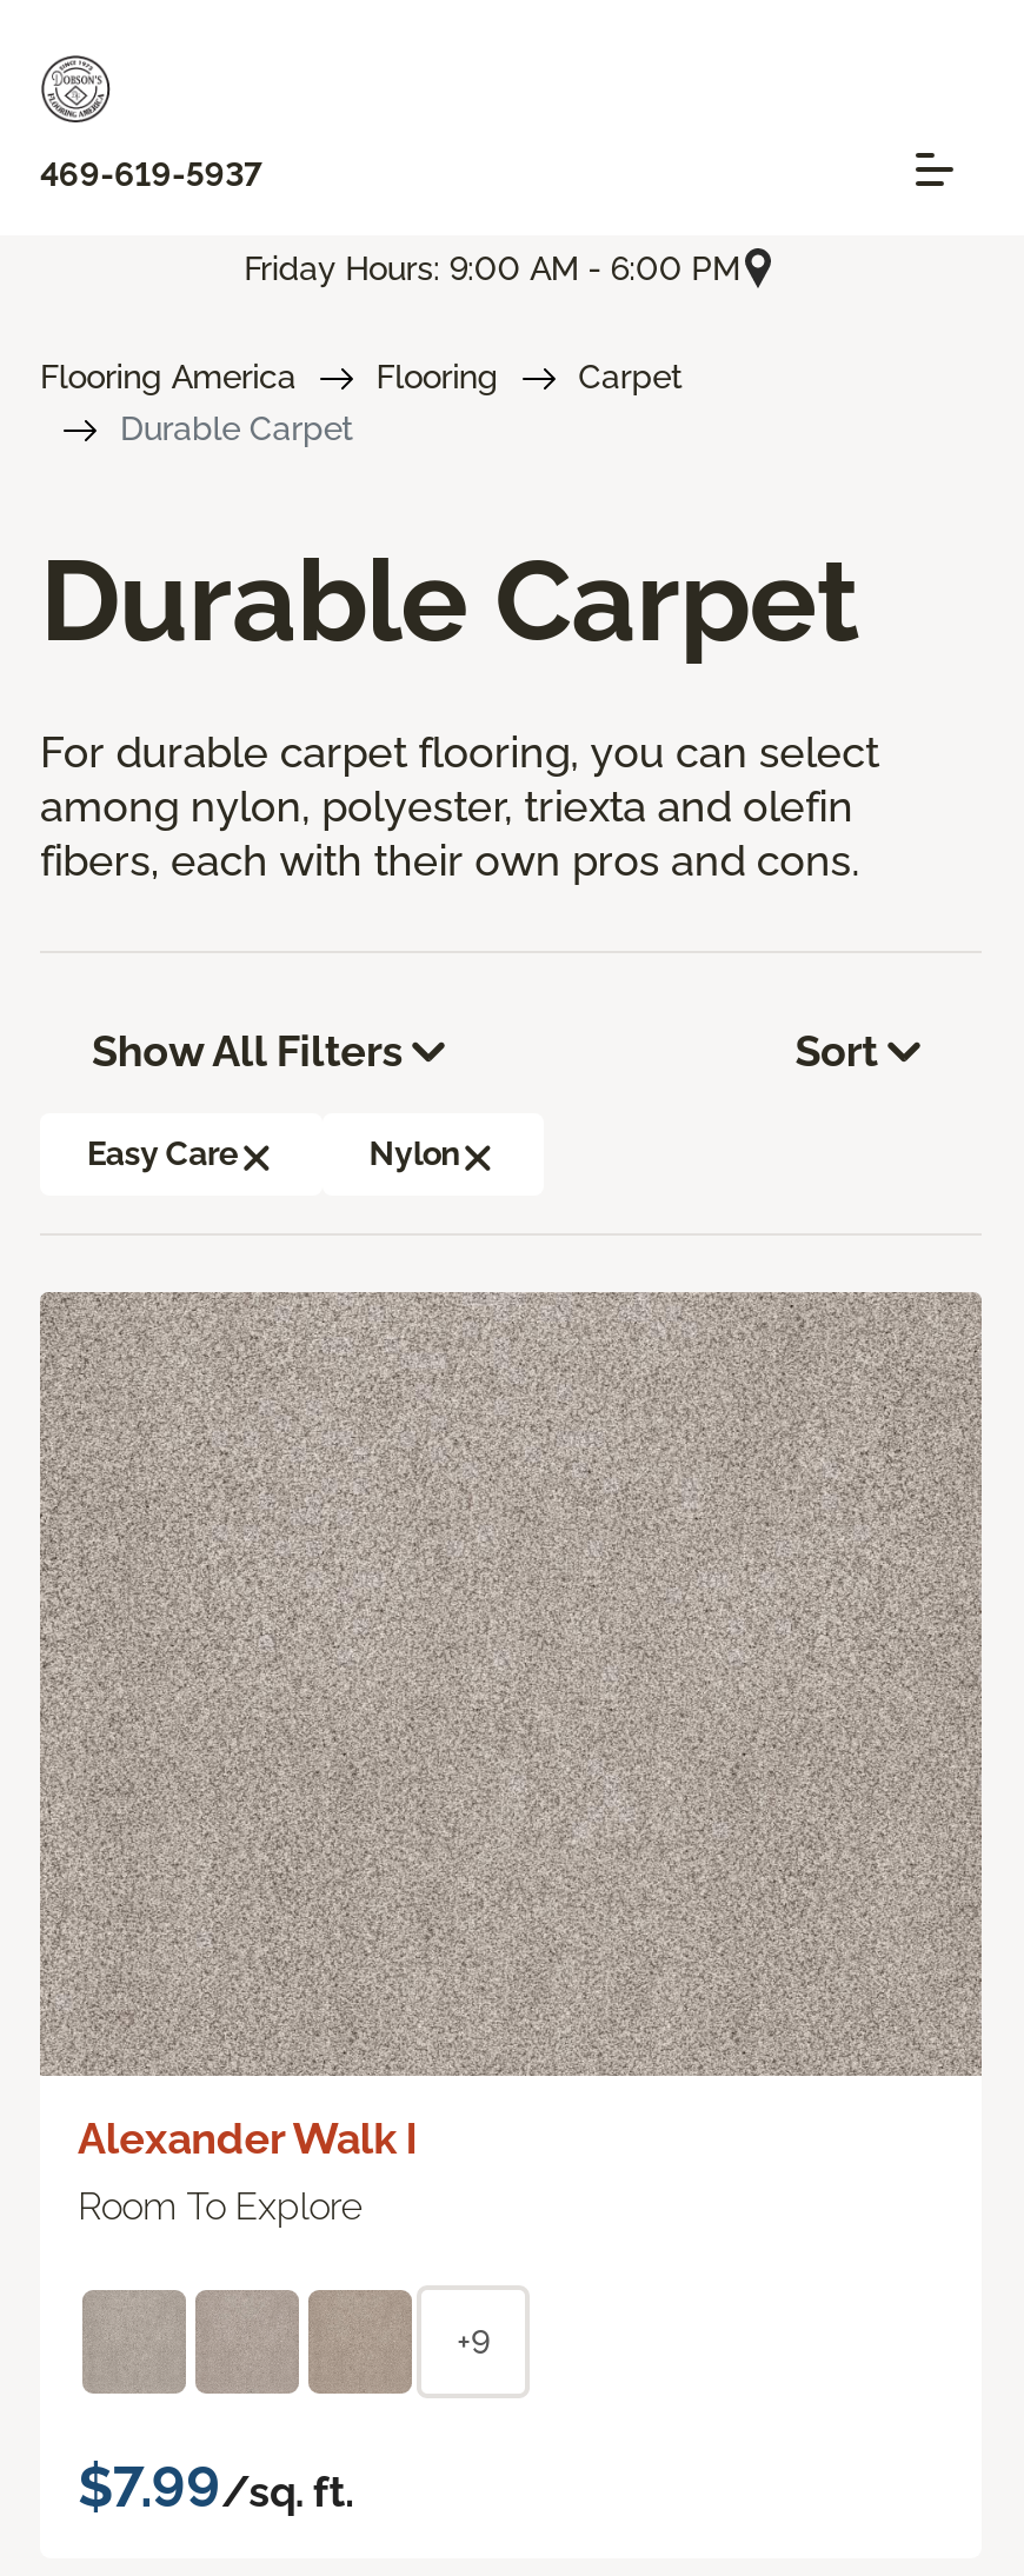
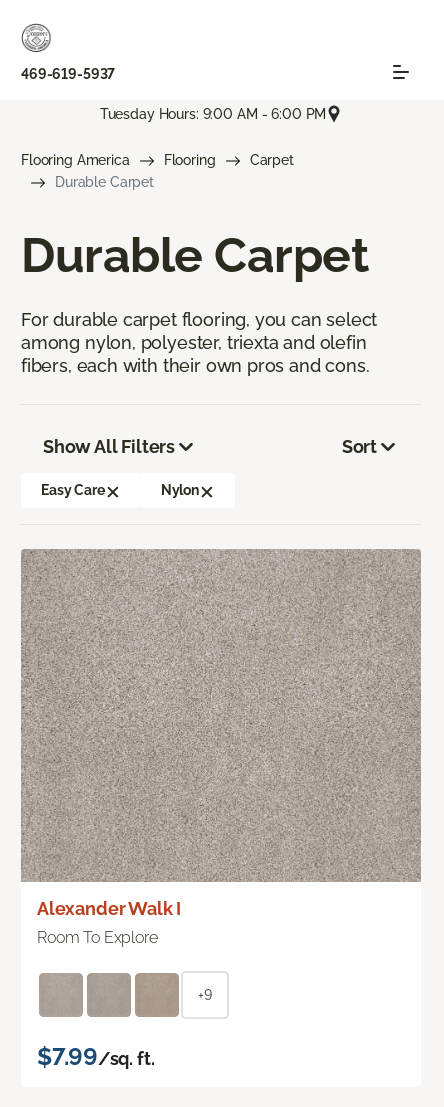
[244,249,740,286] Friday Hours: 9:00 AM - 6:00 PM -> [100,106,326,122] Tuesday Hours: 9:00 AM - 6:00 PM

